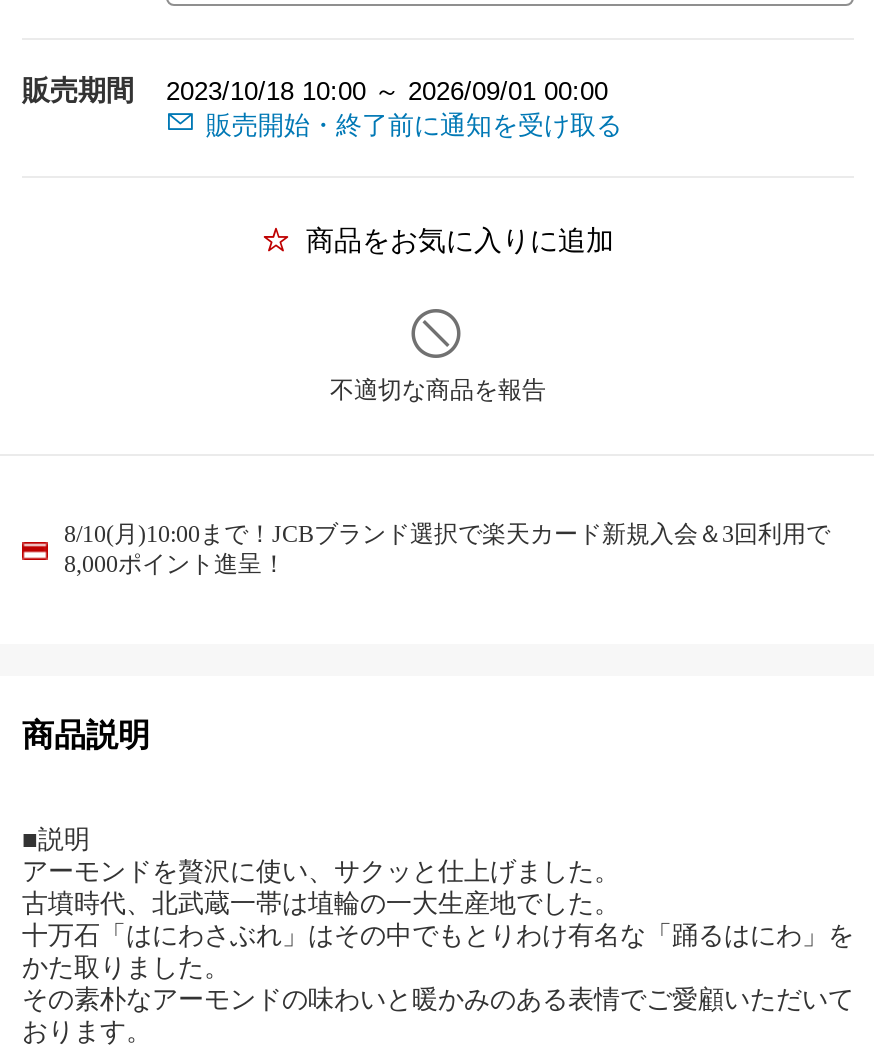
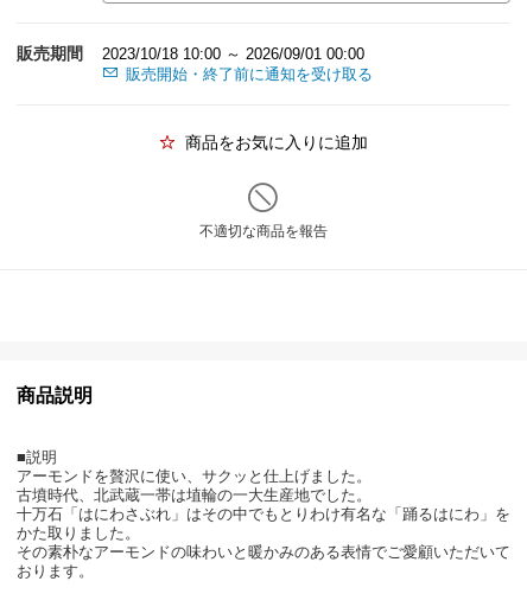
[64,520,830,578] 8/10(月)10:00まで！JCBブランド選択で楽天カード新規入会＆3回利用で | 8,000ポイント進呈！ -> none

